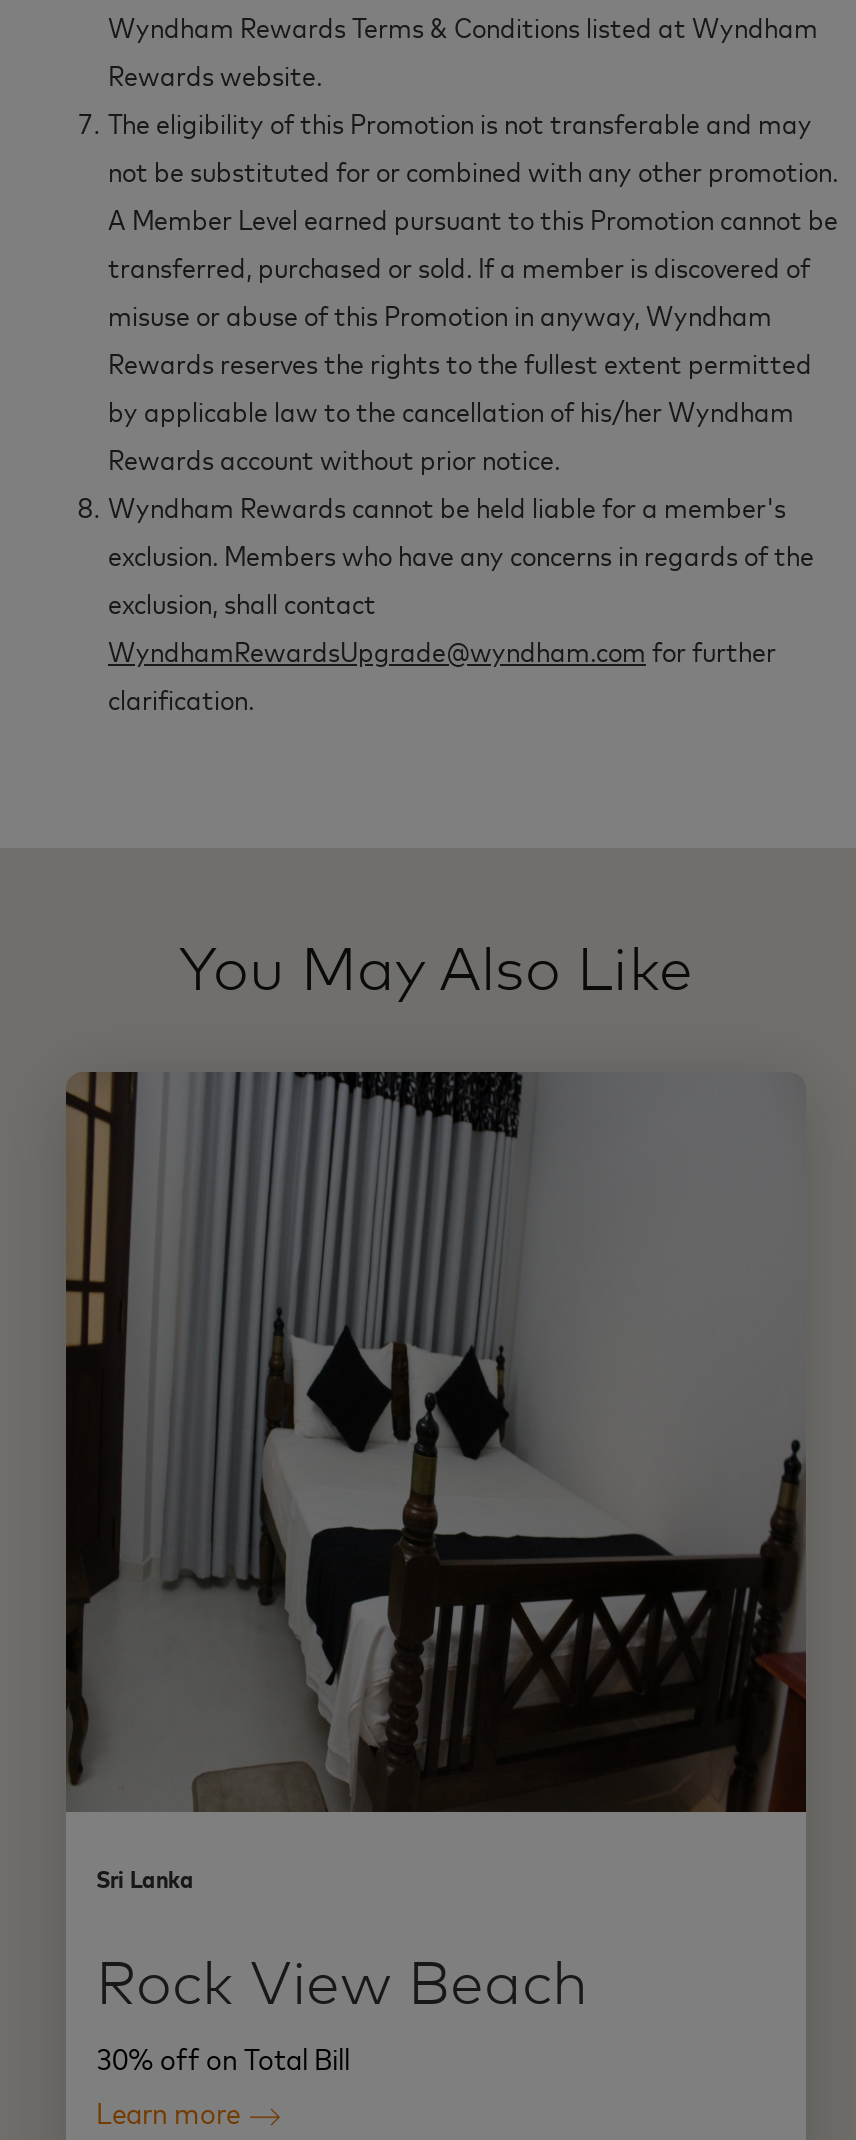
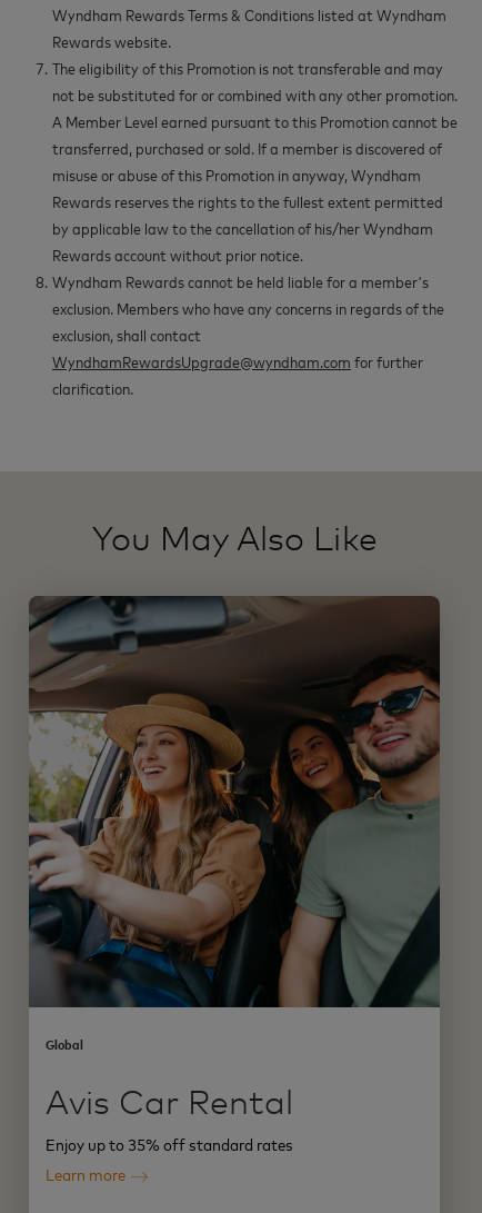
[64,1072,808,1893] [image] | Sri Lanka -> [28,595,441,1053] [image] | Global
[96,1955,588,2077] Rock View Beach | 30% off on Total Bill -> [46,1087,293,1155] Avis Car Rental | Enjoy up to 35% off standard rates

